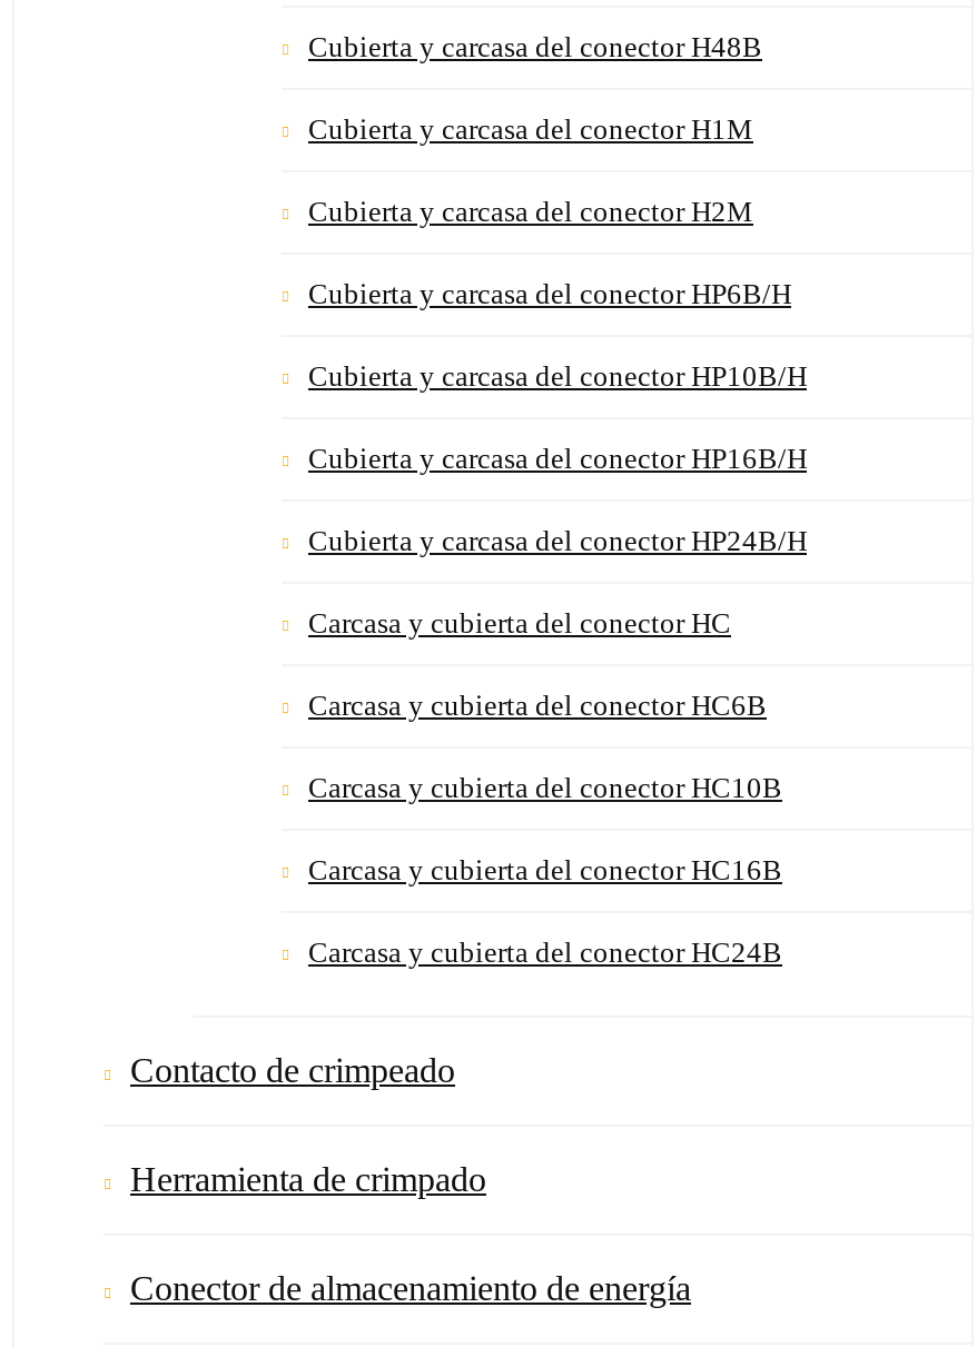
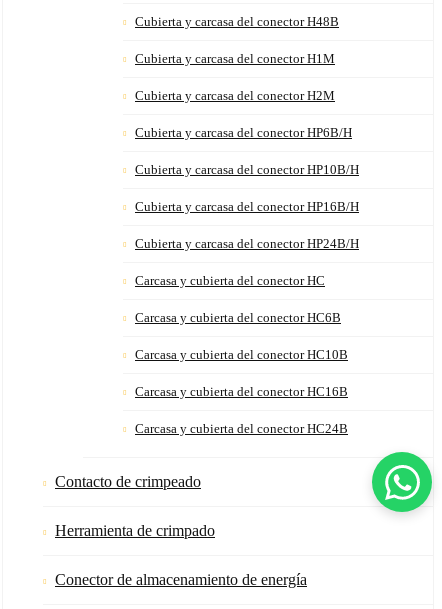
none -> [370,450,434,516] [image]

